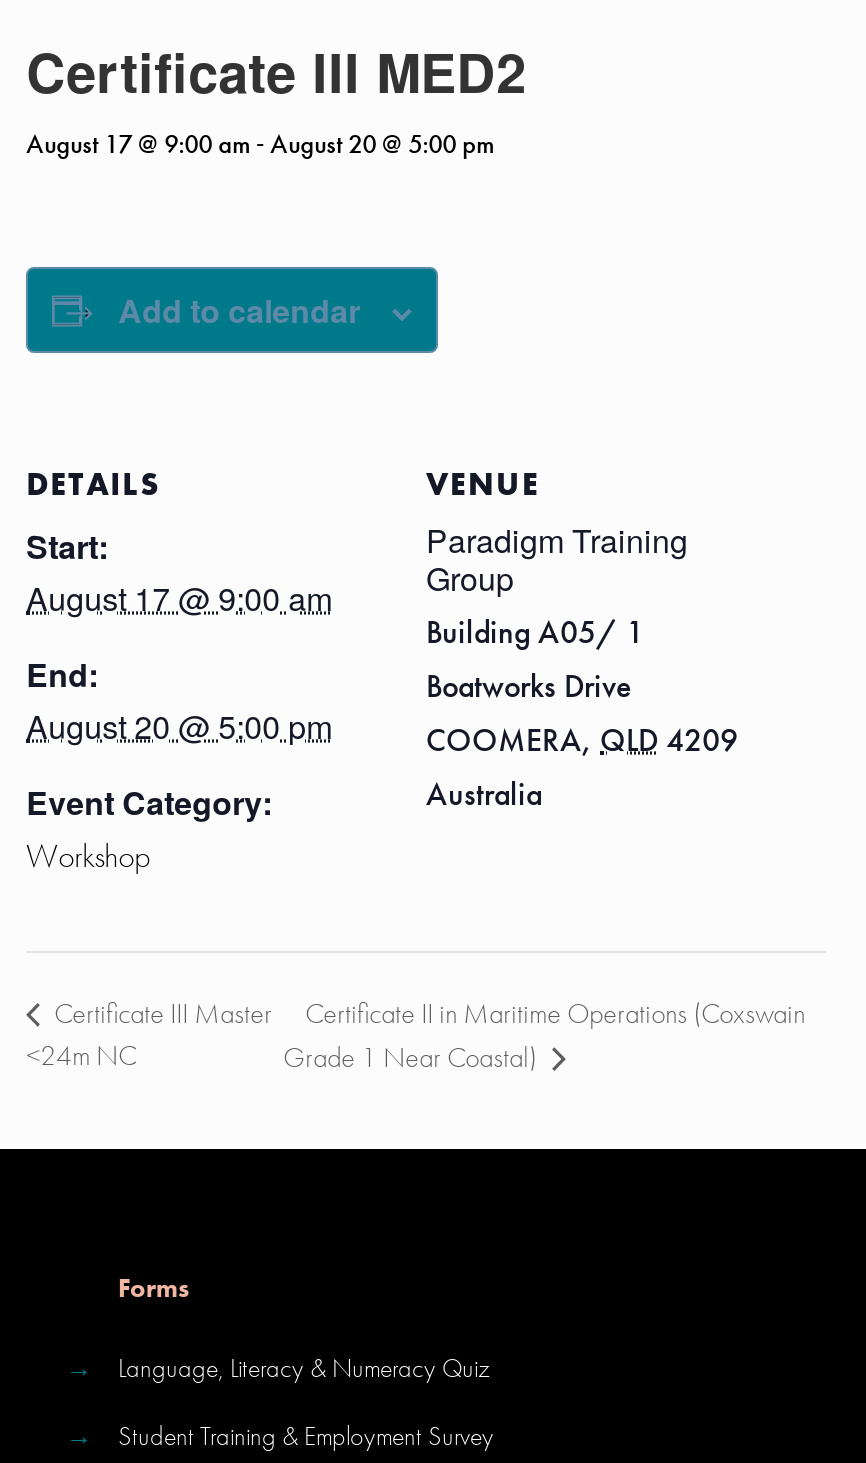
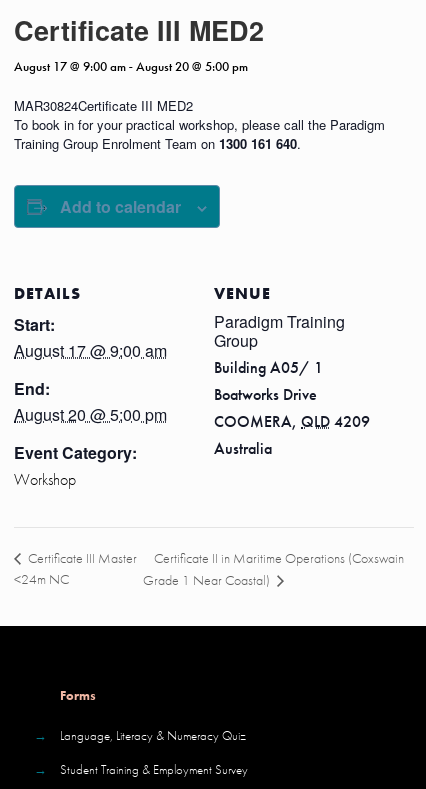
none -> [14,96,385,153] MAR30824Certificate III MED2 | To book in for your practical workshop, please call the Paradigm | Training Group Enrolment Team on 1300 161 640.

